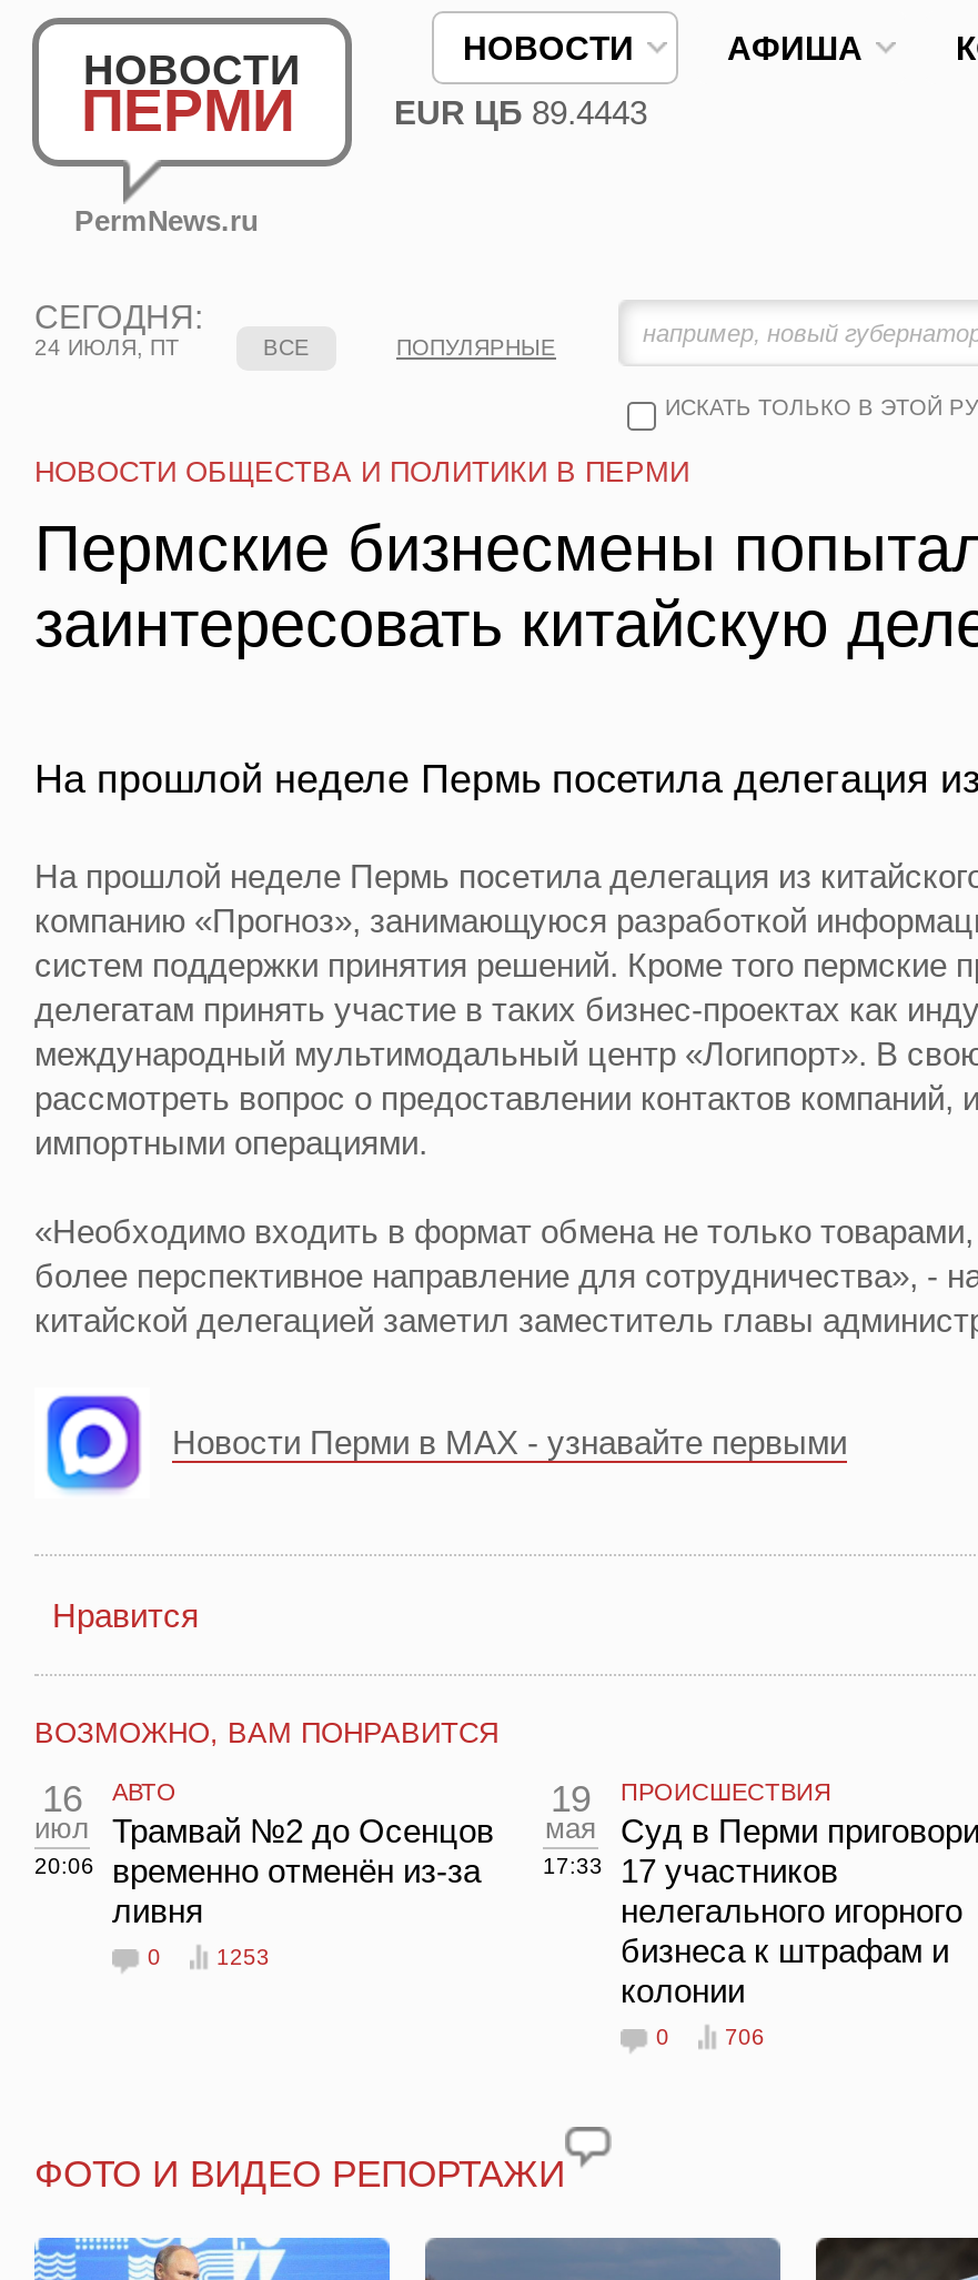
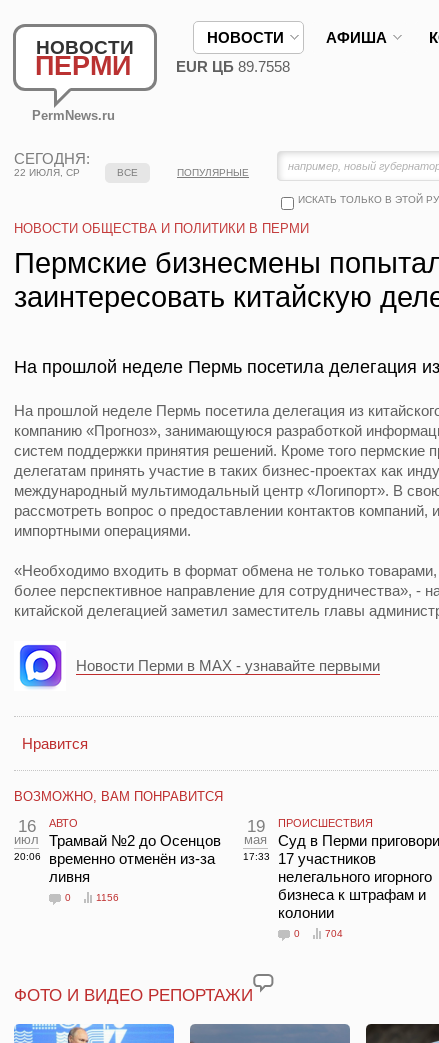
[394,93,647,131] EUR ЦБ 89.4443 -> [176,58,290,75] EUR ЦБ 89.7558
[34,335,179,360] 24 ИЮЛЯ, ПТ -> [14,167,80,178] 22 ИЮЛЯ, СР
[216,1945,270,1969] 1253 -> [96,892,119,903] 1156
[725,2025,765,2049] 706 -> [325,928,343,939] 704

